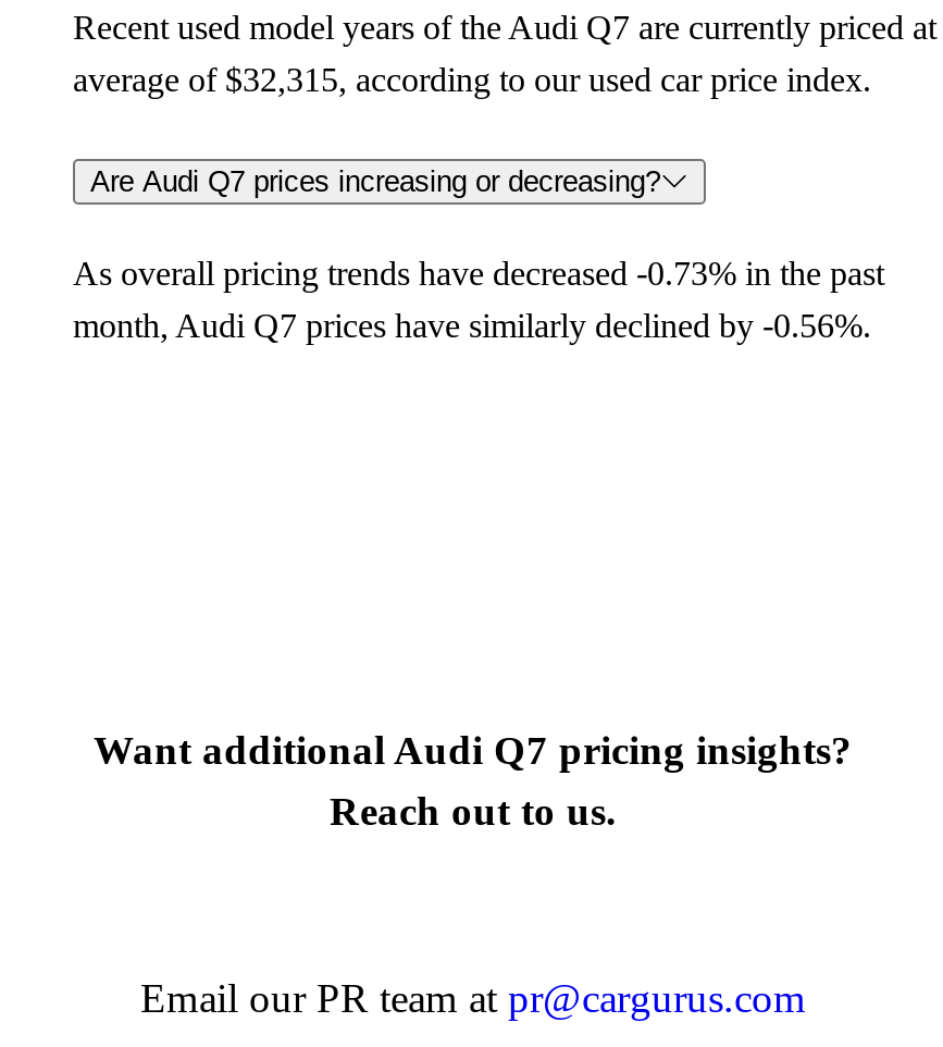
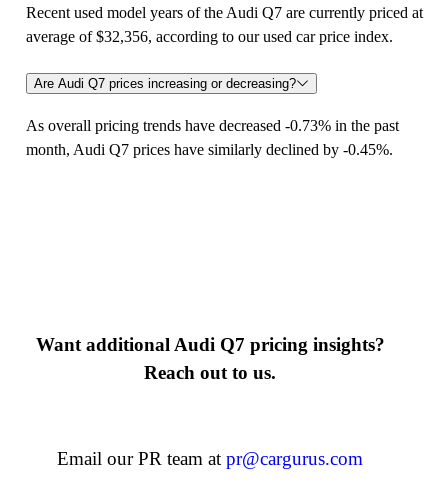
[73,61,871,98] average of $32,315, according to our used car price index. -> [26,28,393,45] average of $32,356, according to our used car price index.
[73,308,871,345] month, Audi Q7 prices have similarly declined by -0.56%. -> [26,141,393,158] month, Audi Q7 prices have similarly declined by -0.45%.

